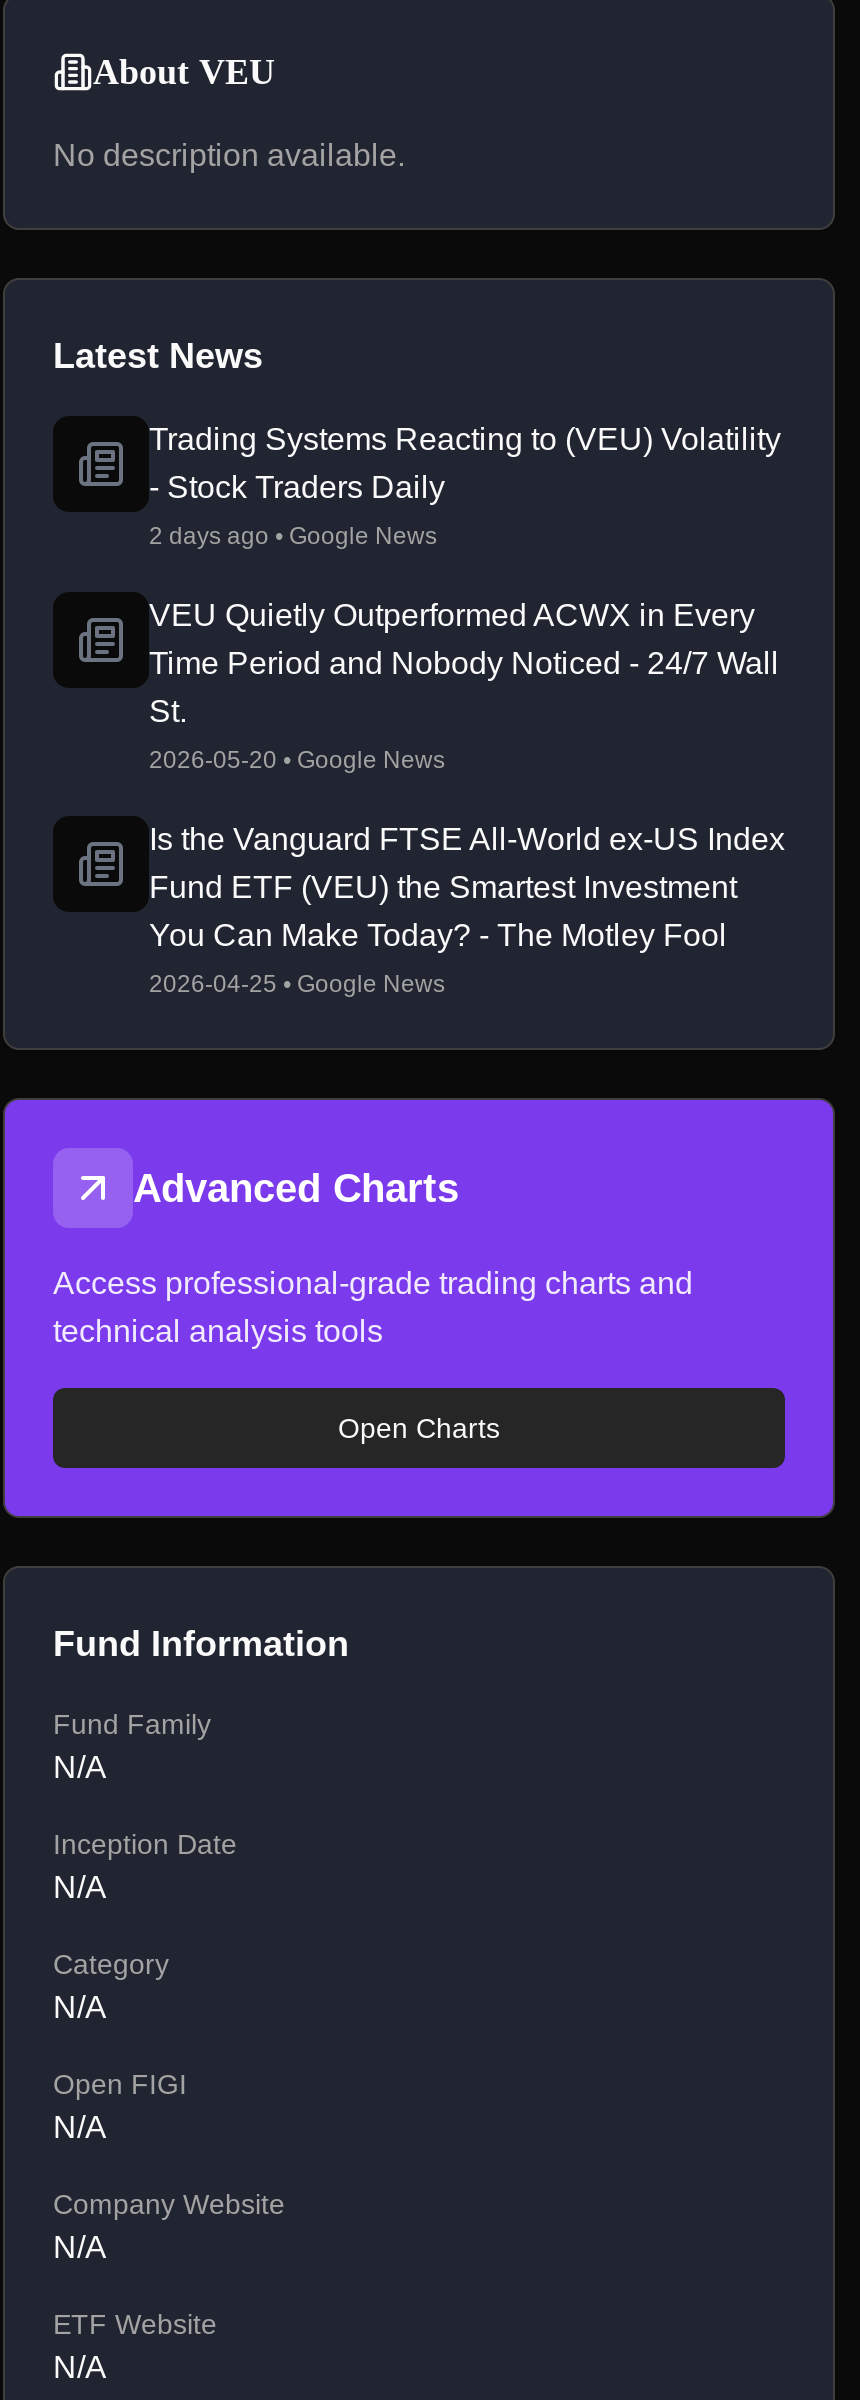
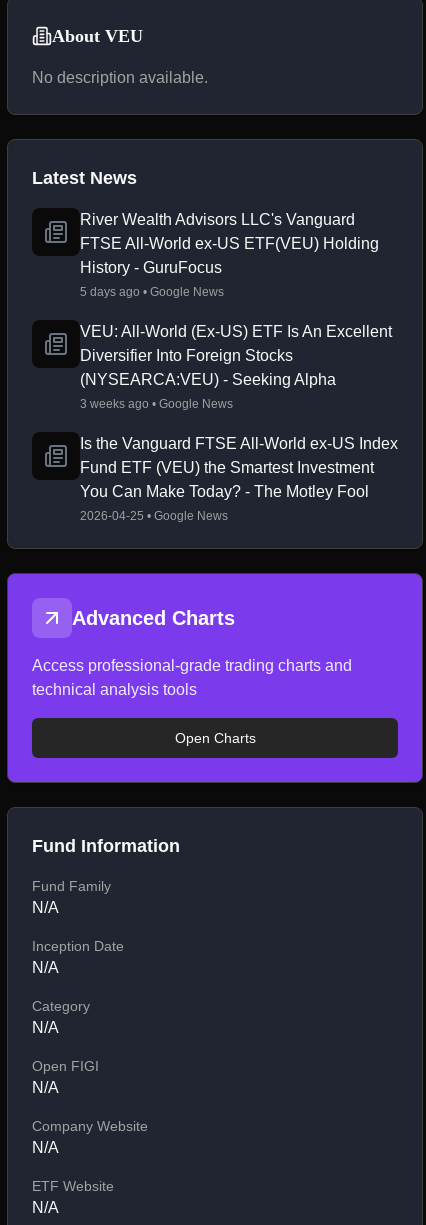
[149,422,781,504] Trading Systems Reacting to (VEU) Volatility | - Stock Traders Daily -> [80,211,379,276] River Wealth Advisors LLC's Vanguard | FTSE All-World ex-US ETF(VEU) Holding | History - GuruFocus
[149,522,437,550] 2 days ago • Google News -> [80,285,224,299] 5 days ago • Google News
[149,598,779,728] VEU Quietly Outperformed ACWX in Every | Time Period and Nobody Noticed - 24/7 Wall | St. -> [80,323,392,388] VEU: All-World (Ex-US) ETF Is An Excellent | Diversifier Into Foreign Stocks | (NYSEARCA:VEU) - Seeking Alpha
[149,746,445,774] 2026-05-20 • Google News -> [80,397,233,411] 3 weeks ago • Google News

